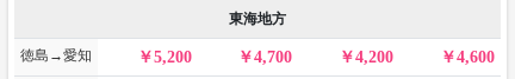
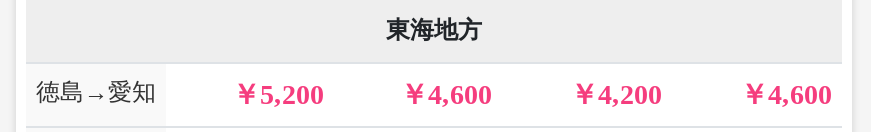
[254,48,292,66] 4,700 -> [428,80,492,110] 4,600

